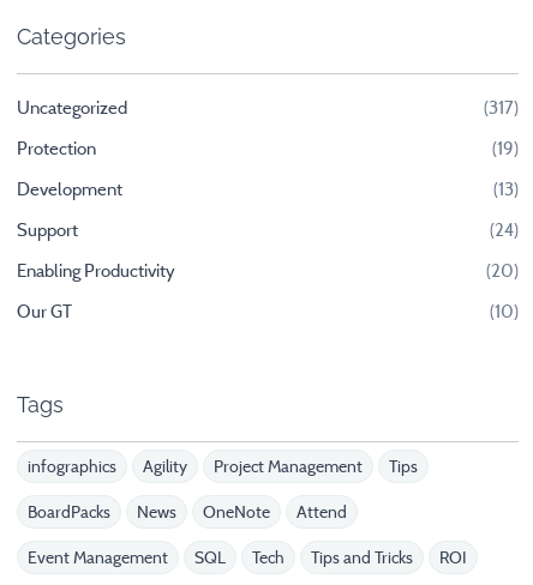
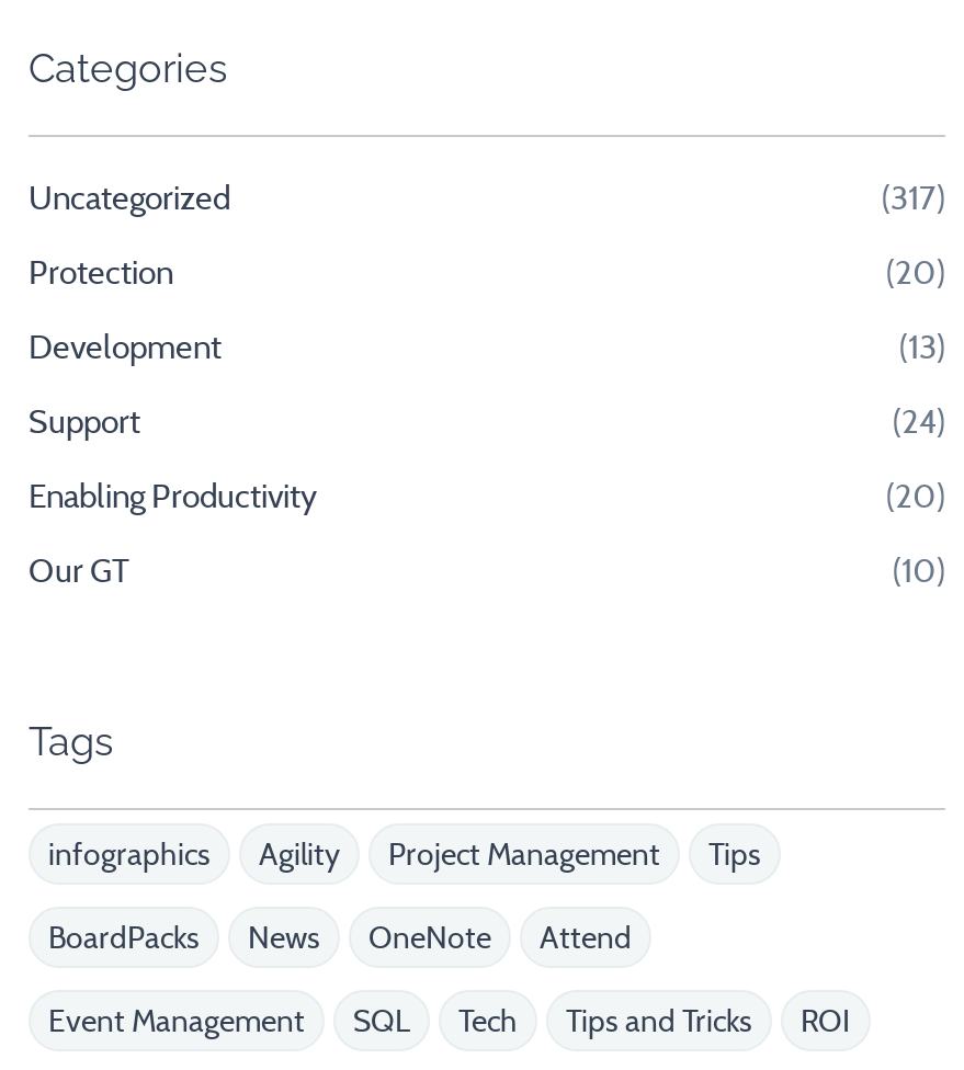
[492,138,519,159] (19) -> [886,253,945,293] (20)

